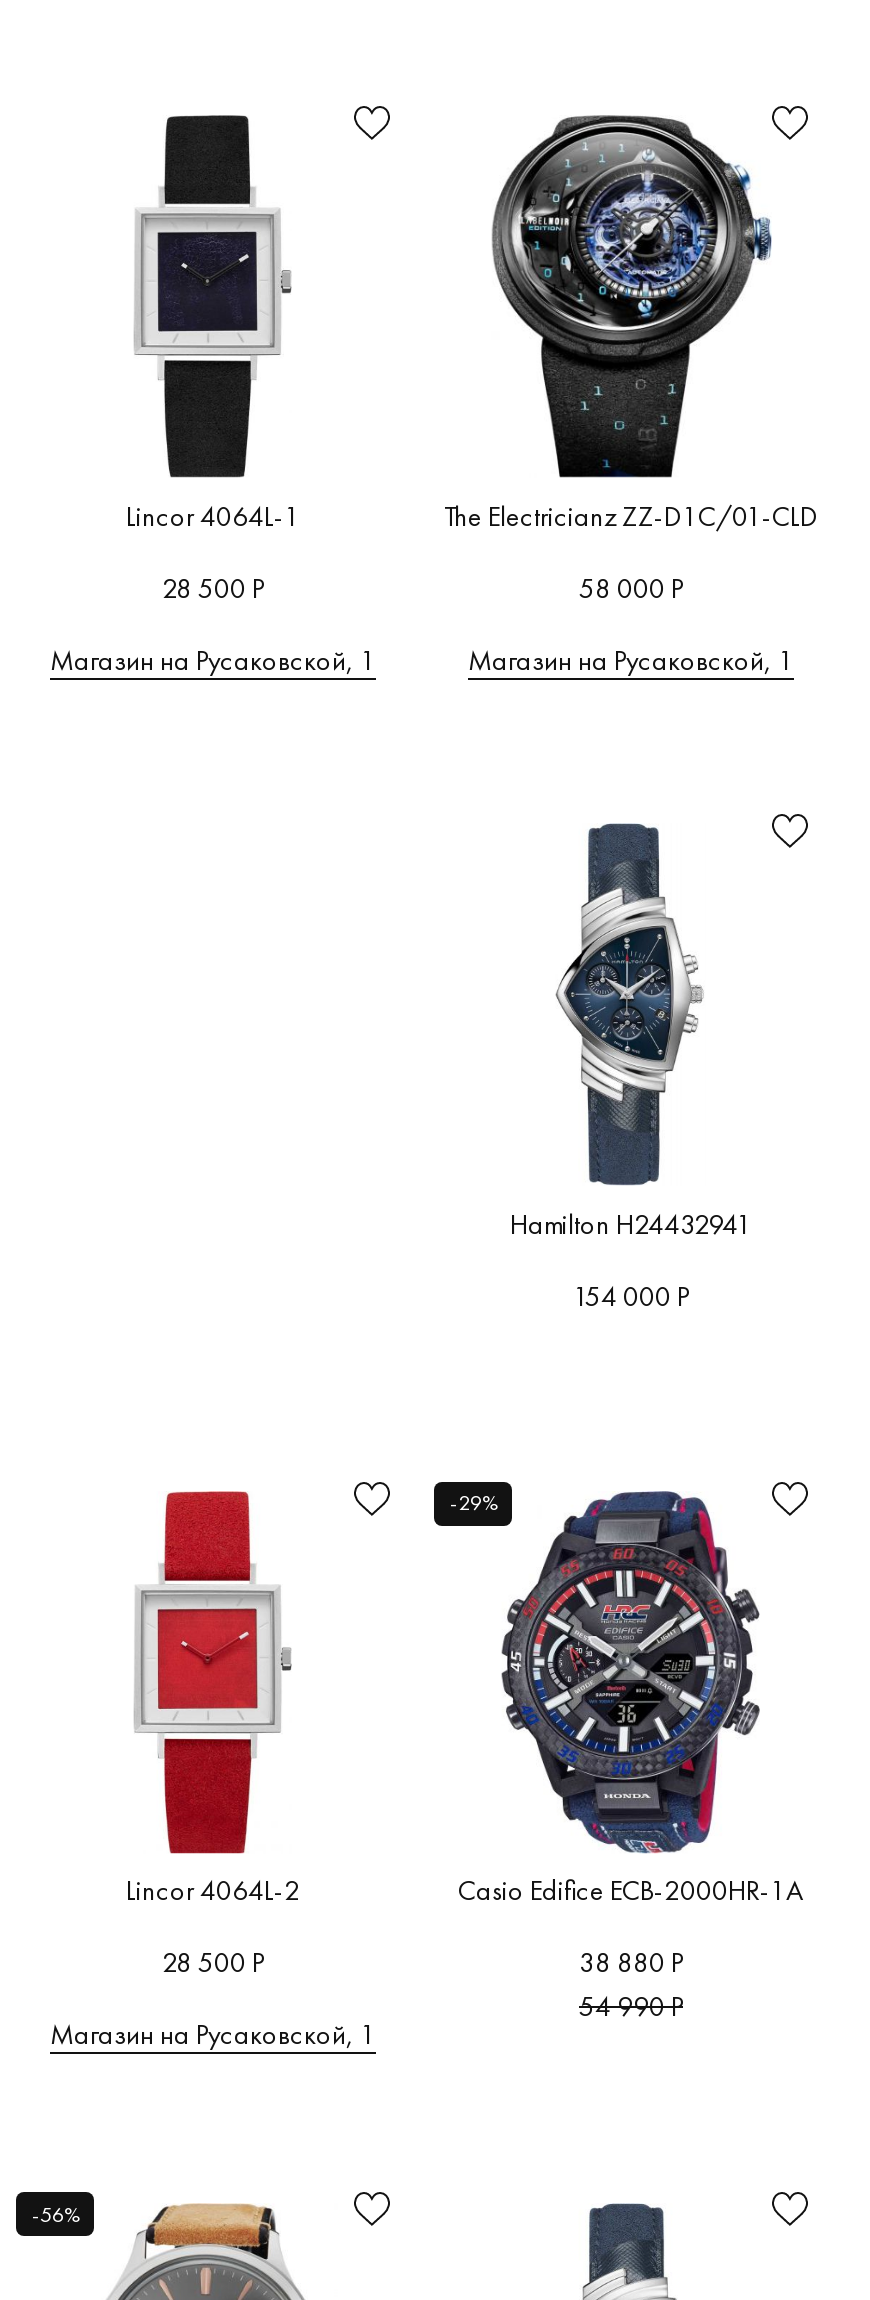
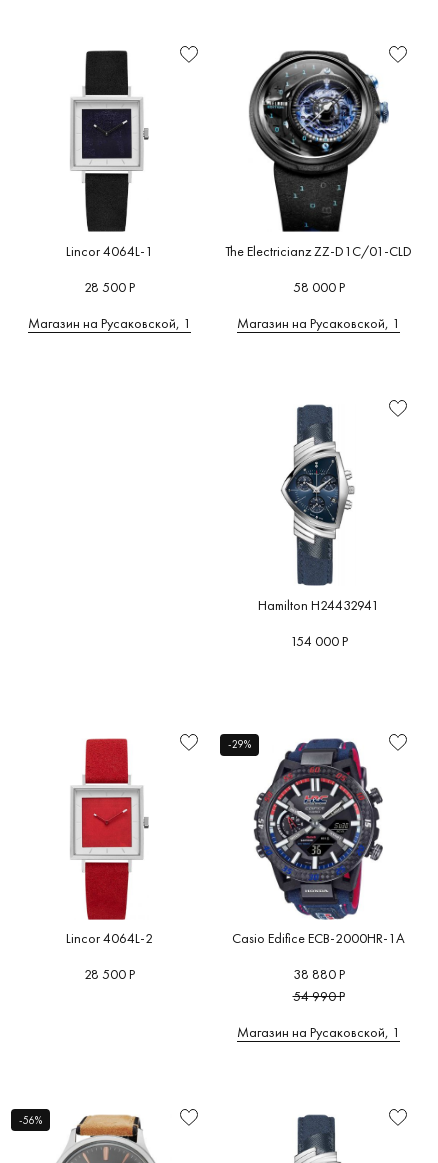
[50,2017,376,2053] Магазин на Русаковской, 1 -> none
none -> [237,1023,400,1041] Магазин на Русаковской, 1

